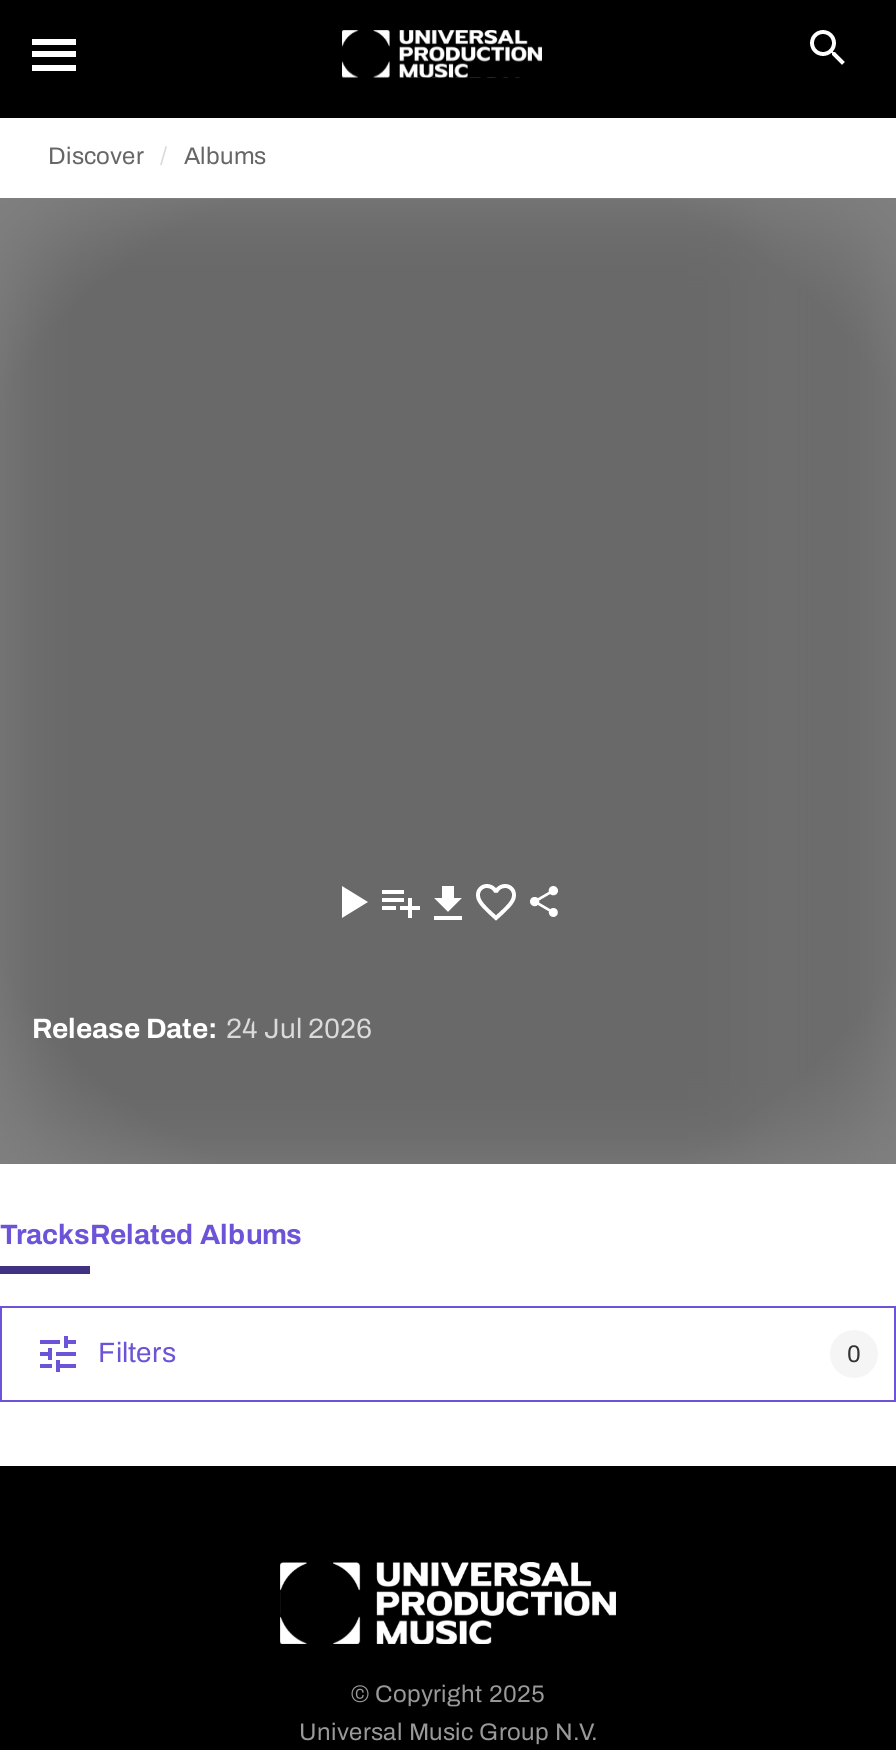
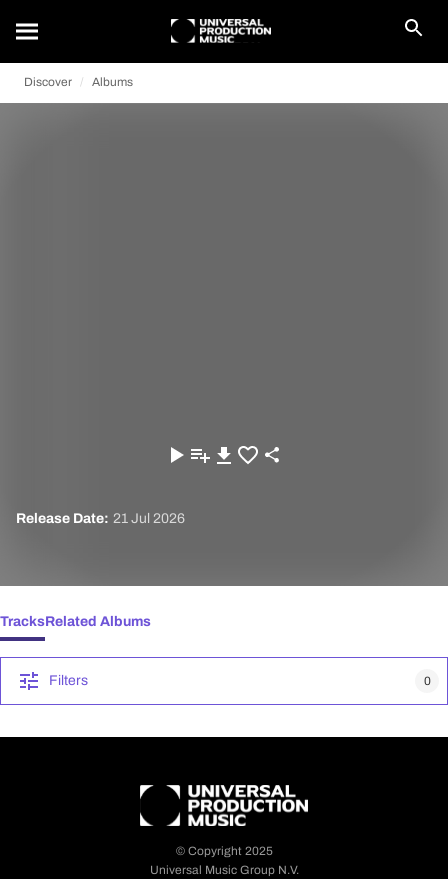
[32,1014,372,1044] Release Date: 24 Jul 2026 -> [16,511,185,526] Release Date: 21 Jul 2026

